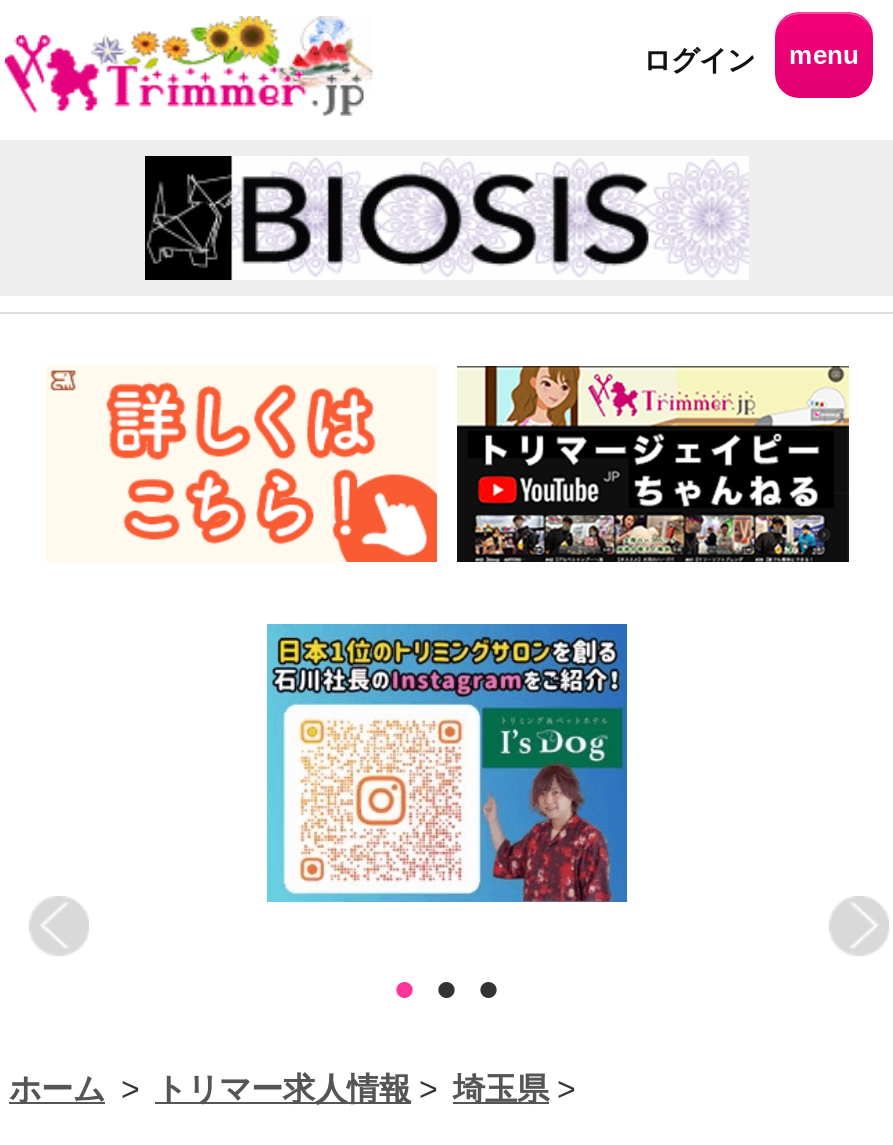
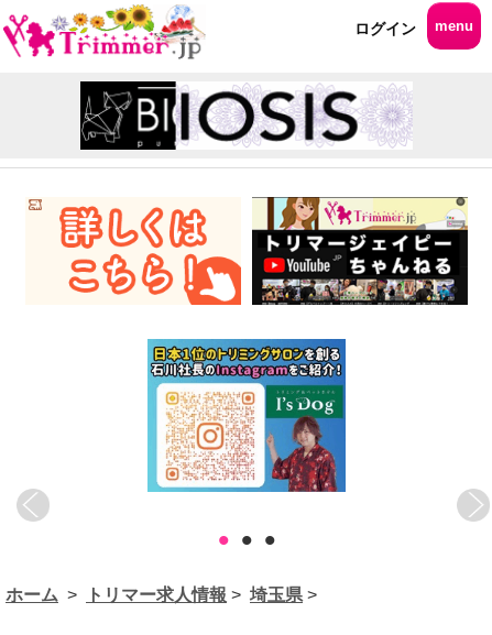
[229,156,319,280] [image] -> [128,80,177,151] [image]

